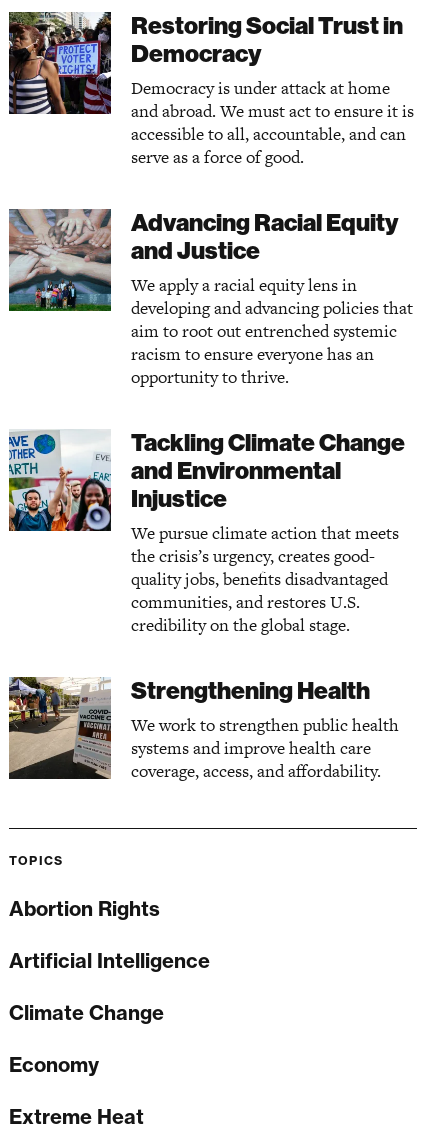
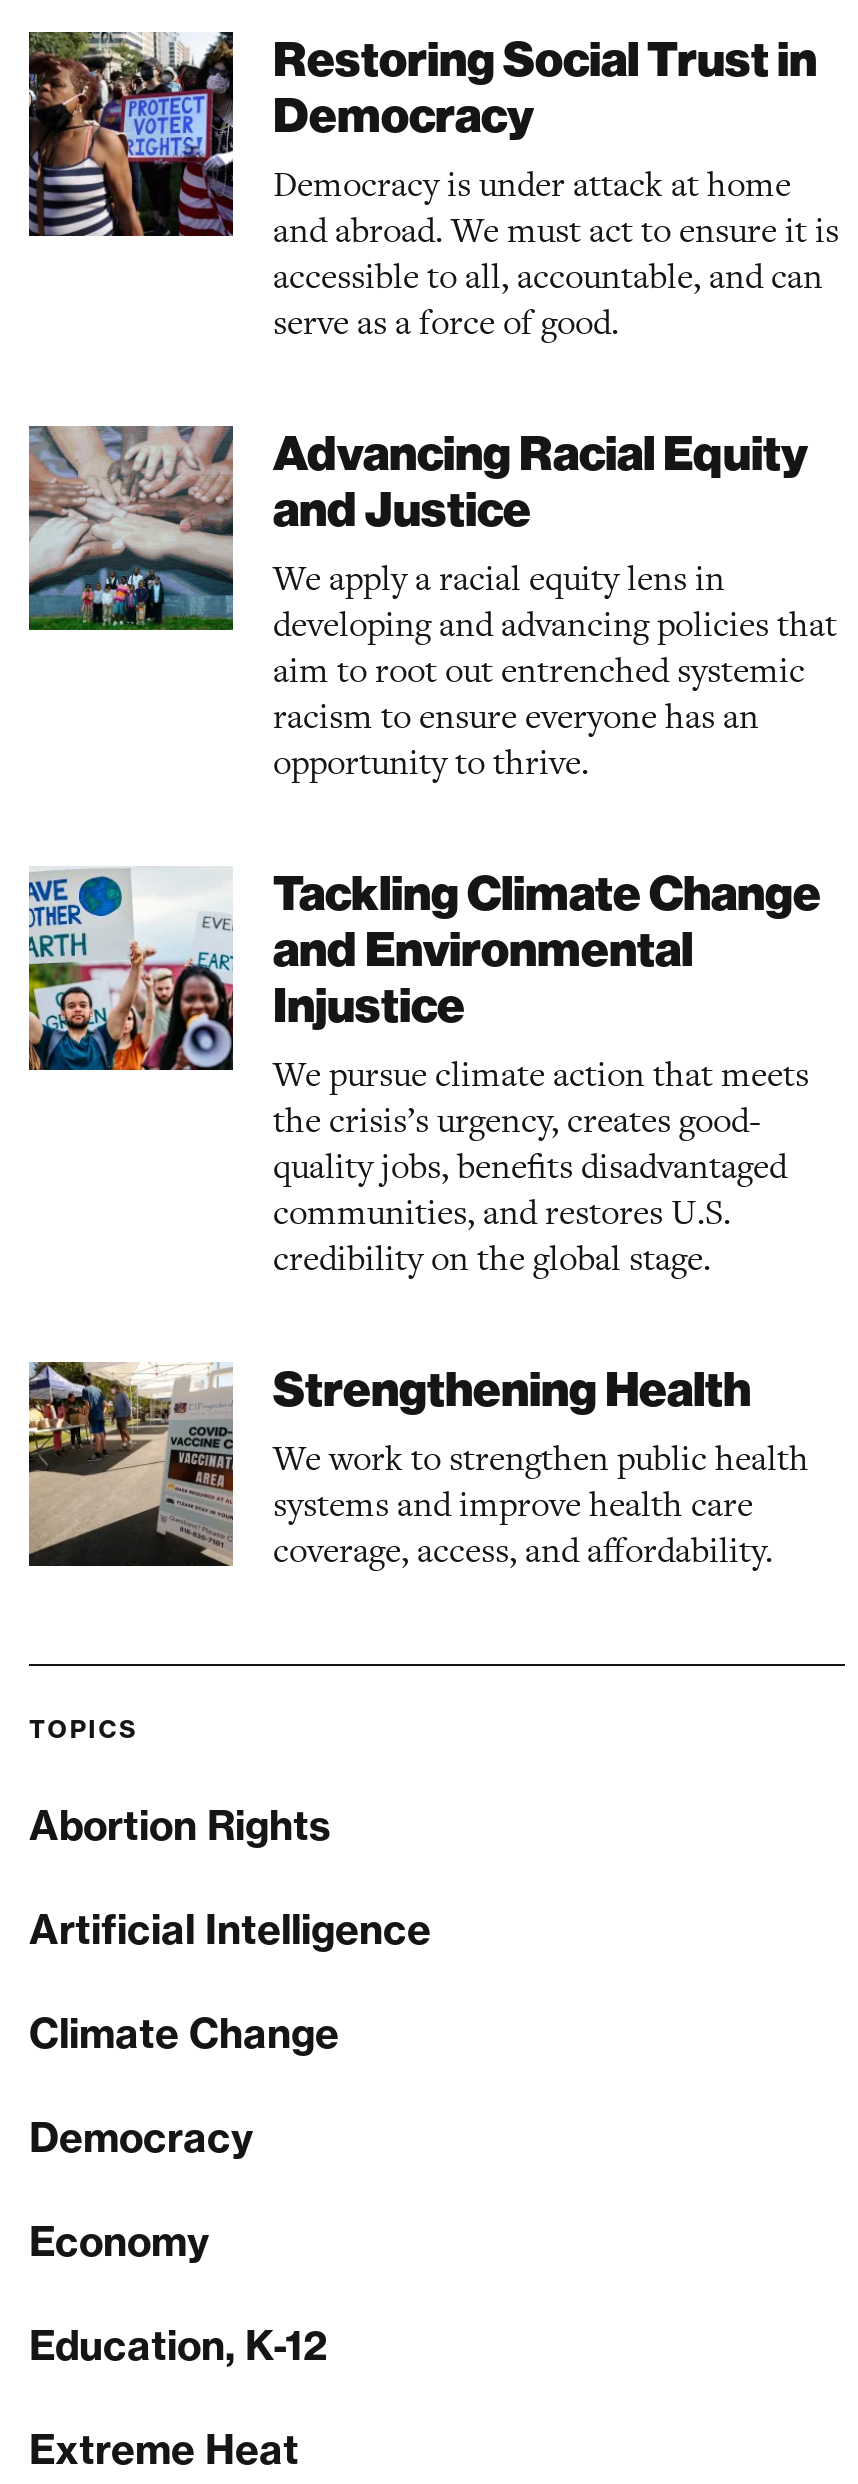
none -> [29,2112,253,2162] Democracy
none -> [29,2320,329,2370] Education, K-12

